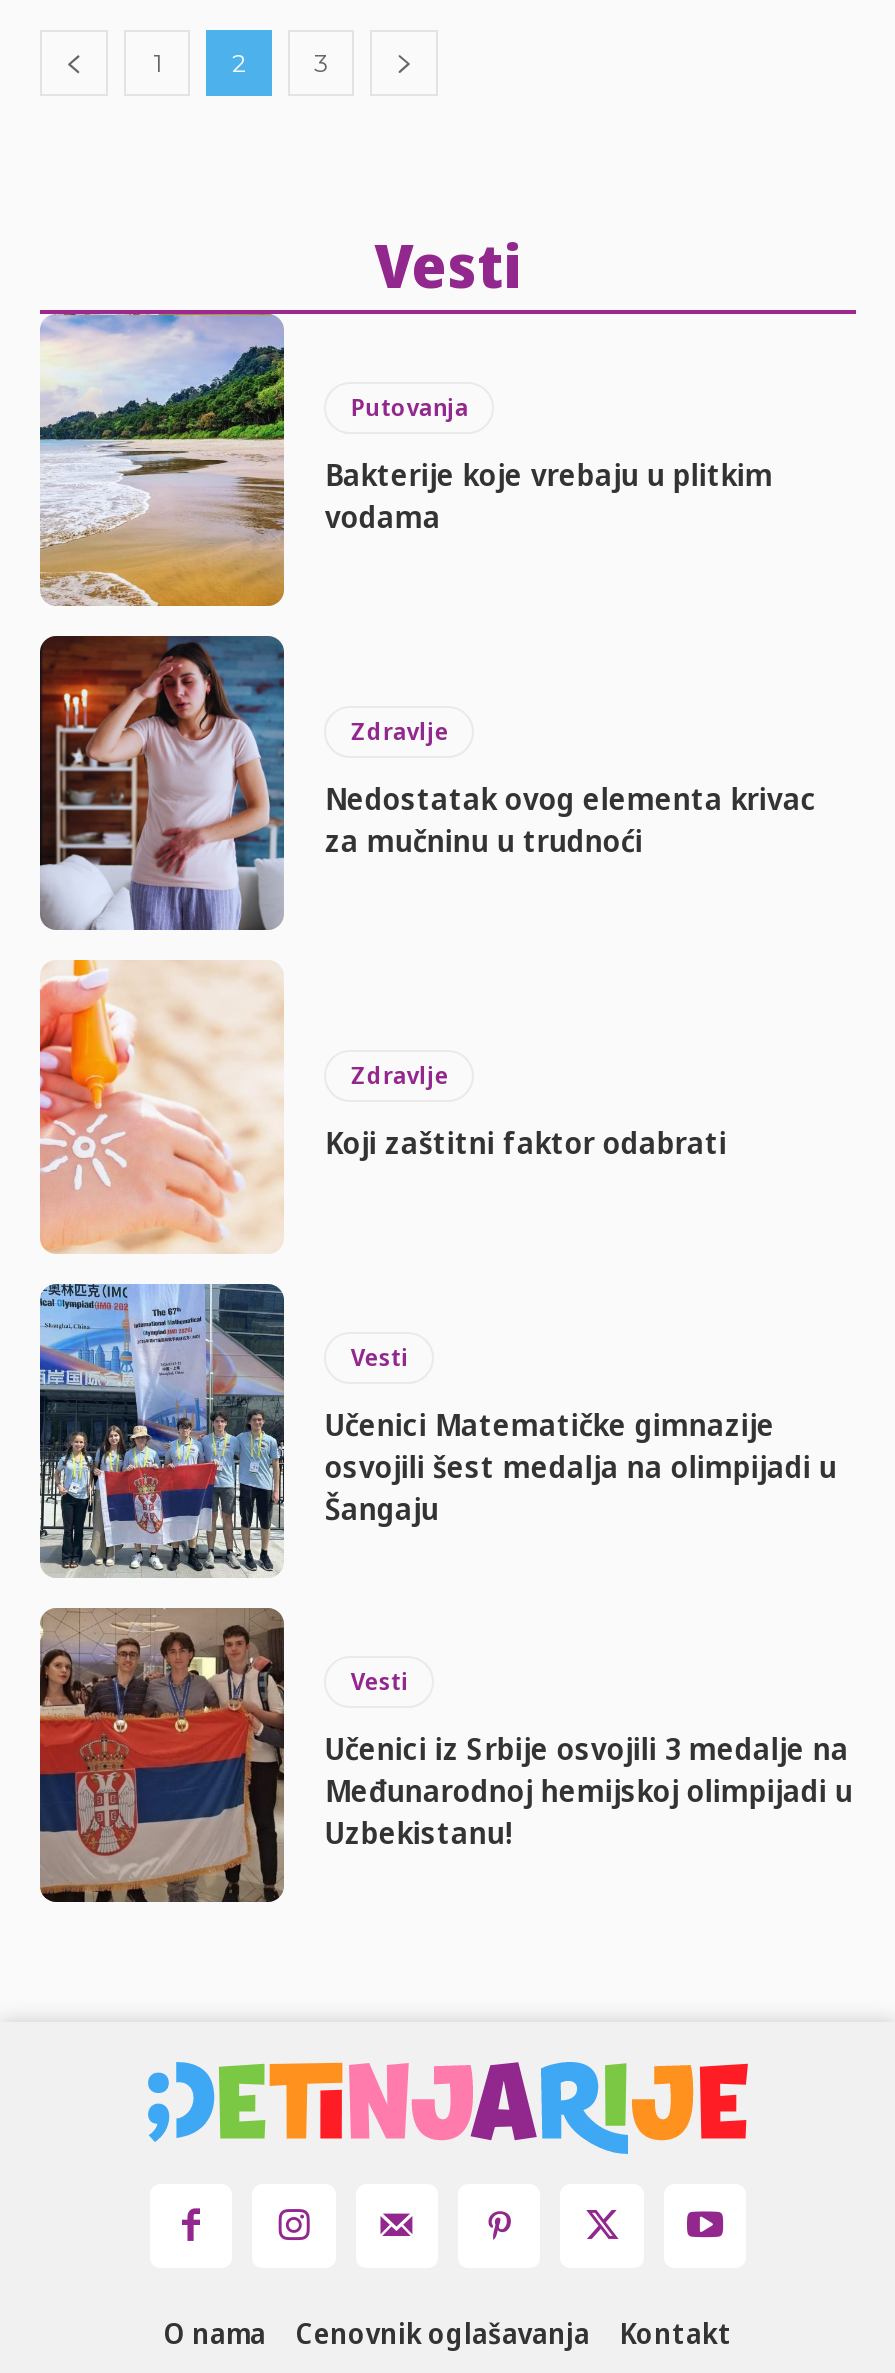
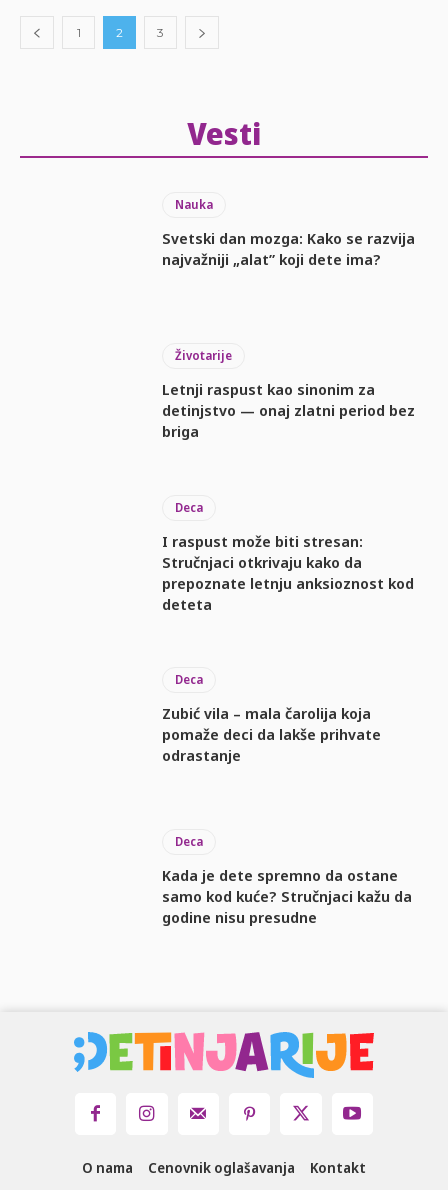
[38,312,286,608] [image] -> none
[351,390,469,424] Putovanja -> [175,196,213,213] Nauka
[325,454,773,536] Bakterije koje vrebaju u plitkim | vodama -> [162,228,415,269] Svetski dan mozga: Kako se razvija | najvažniji „alat” koji dete ima?
[38,634,286,932] [image] -> none
[351,714,449,748] Zdravlje -> [175,347,232,364] Životarije
[325,778,817,860] Nedostatak ovog elementa krivac | za mučninu u trudnoći -> [162,379,415,441] Letnji raspust kao sinonim za | detinjstvo — onaj zlatni period bez | briga
[38,958,284,1254] [image] -> none
[351,1058,449,1092] Zdravlje -> [175,499,203,516] Deca
[325,1122,727,1162] Koji zaštitni faktor odabrati -> [162,531,414,614] I raspust može biti stresan: | Stručnjaci otkrivaju kako da | prepoznate letnju anksioznost kod | deteta
[38,1282,286,1578] [image] -> none
[351,1340,409,1374] Vesti -> [175,671,203,688] Deca
[325,1404,837,1528] Učenici Matematičke gimnazije | osvojili šest medalja na olimpijadi u | Šangaju -> [162,703,381,765] Zubić vila – mala čarolija koja | pomaže deci da lakše prihvate | odrastanje
[38,1606,286,1904] [image] -> none
[351,1664,409,1698] Vesti -> [175,833,203,850] Deca
[325,1728,853,1852] Učenici iz Srbije osvojili 3 medalje na | Međunarodnoj hemijskoj olimpijadi u | Uzbekistanu! -> [162,865,412,927] Kada je dete spremno da ostane | samo kod kuće? Stručnjaci kažu da | godine nisu presudne

